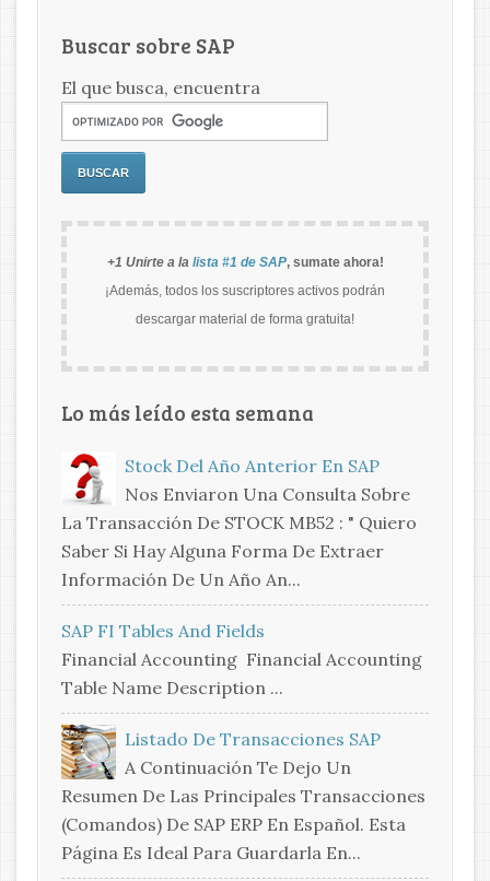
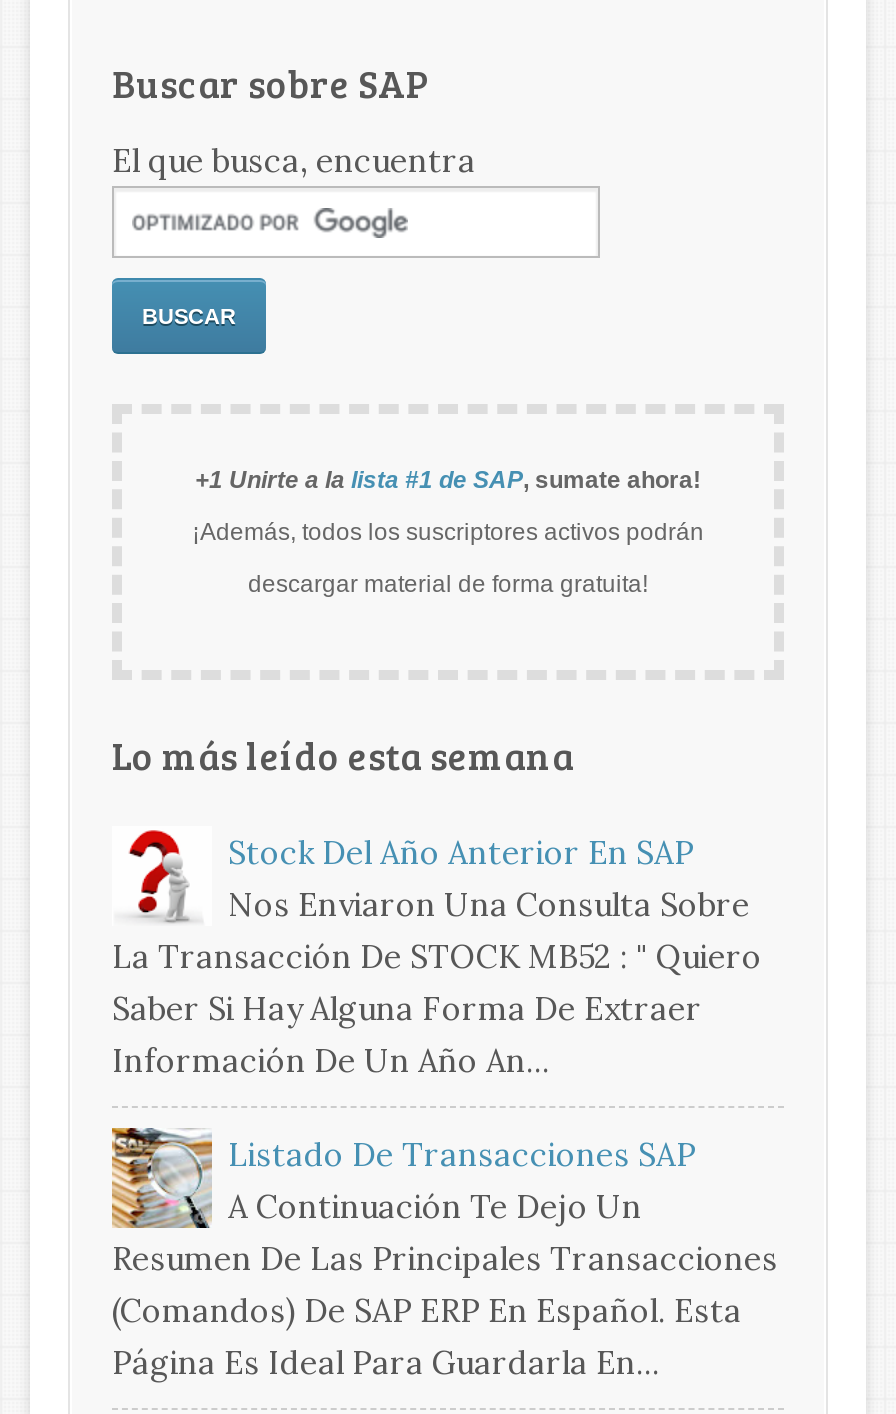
[61,619,422,698] SAP FI Tables And Fields | Financial Accounting Financial Accounting | Table Name Description ... -> none

